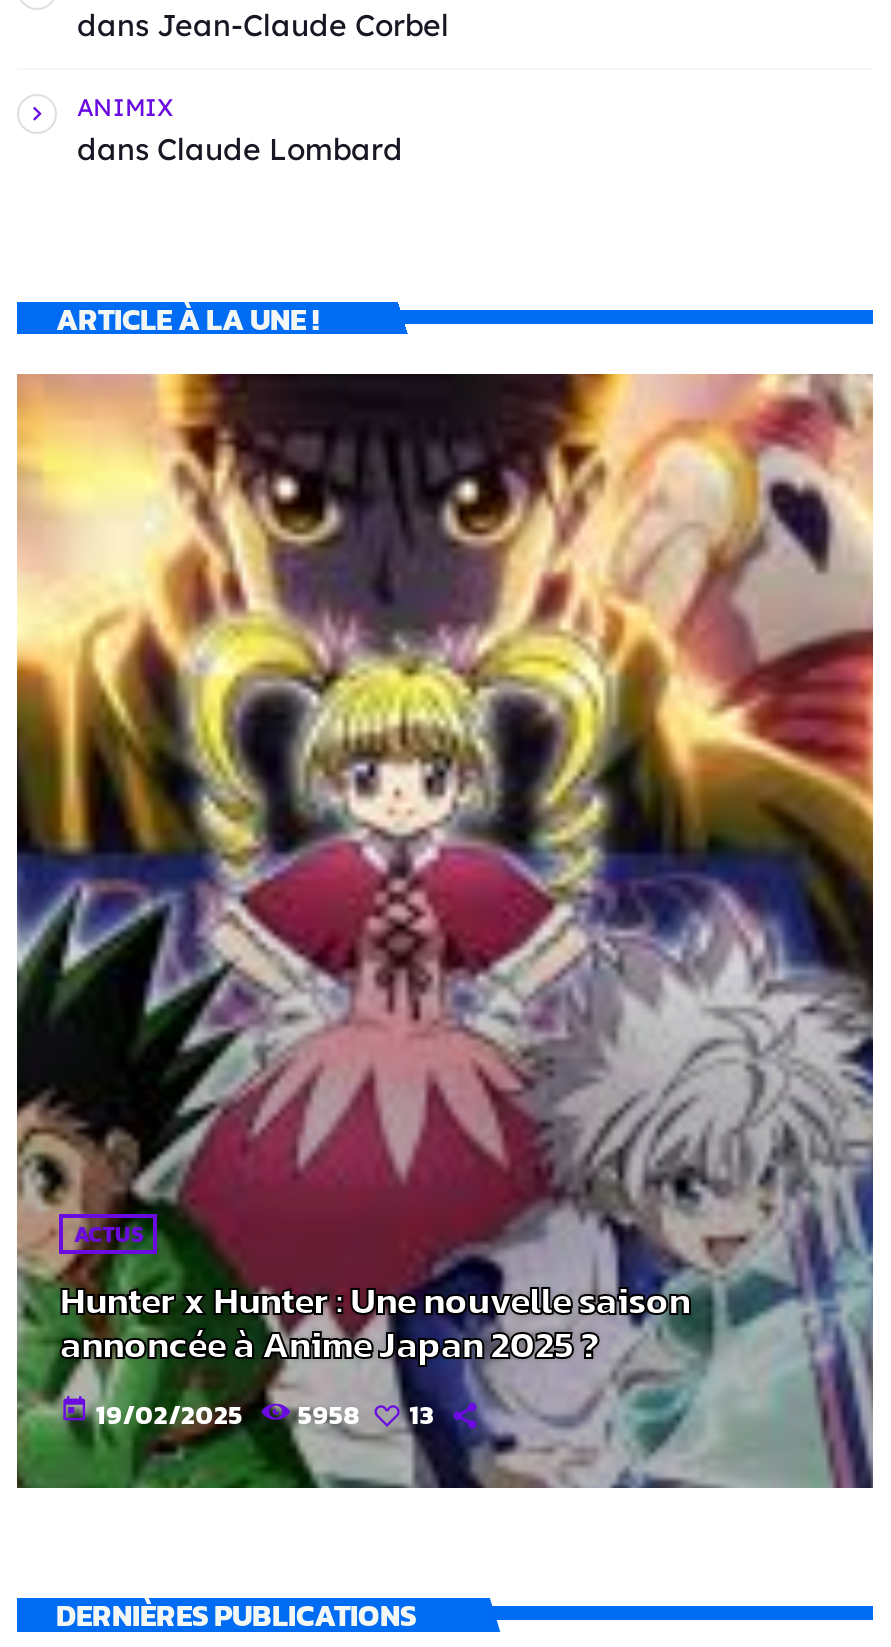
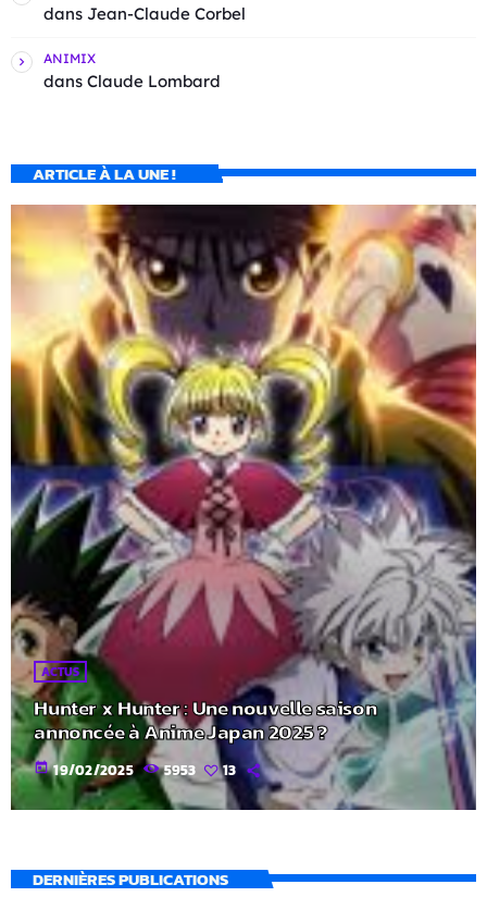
[298,1396,360,1434] 5958 -> [164,760,196,781] 5953

